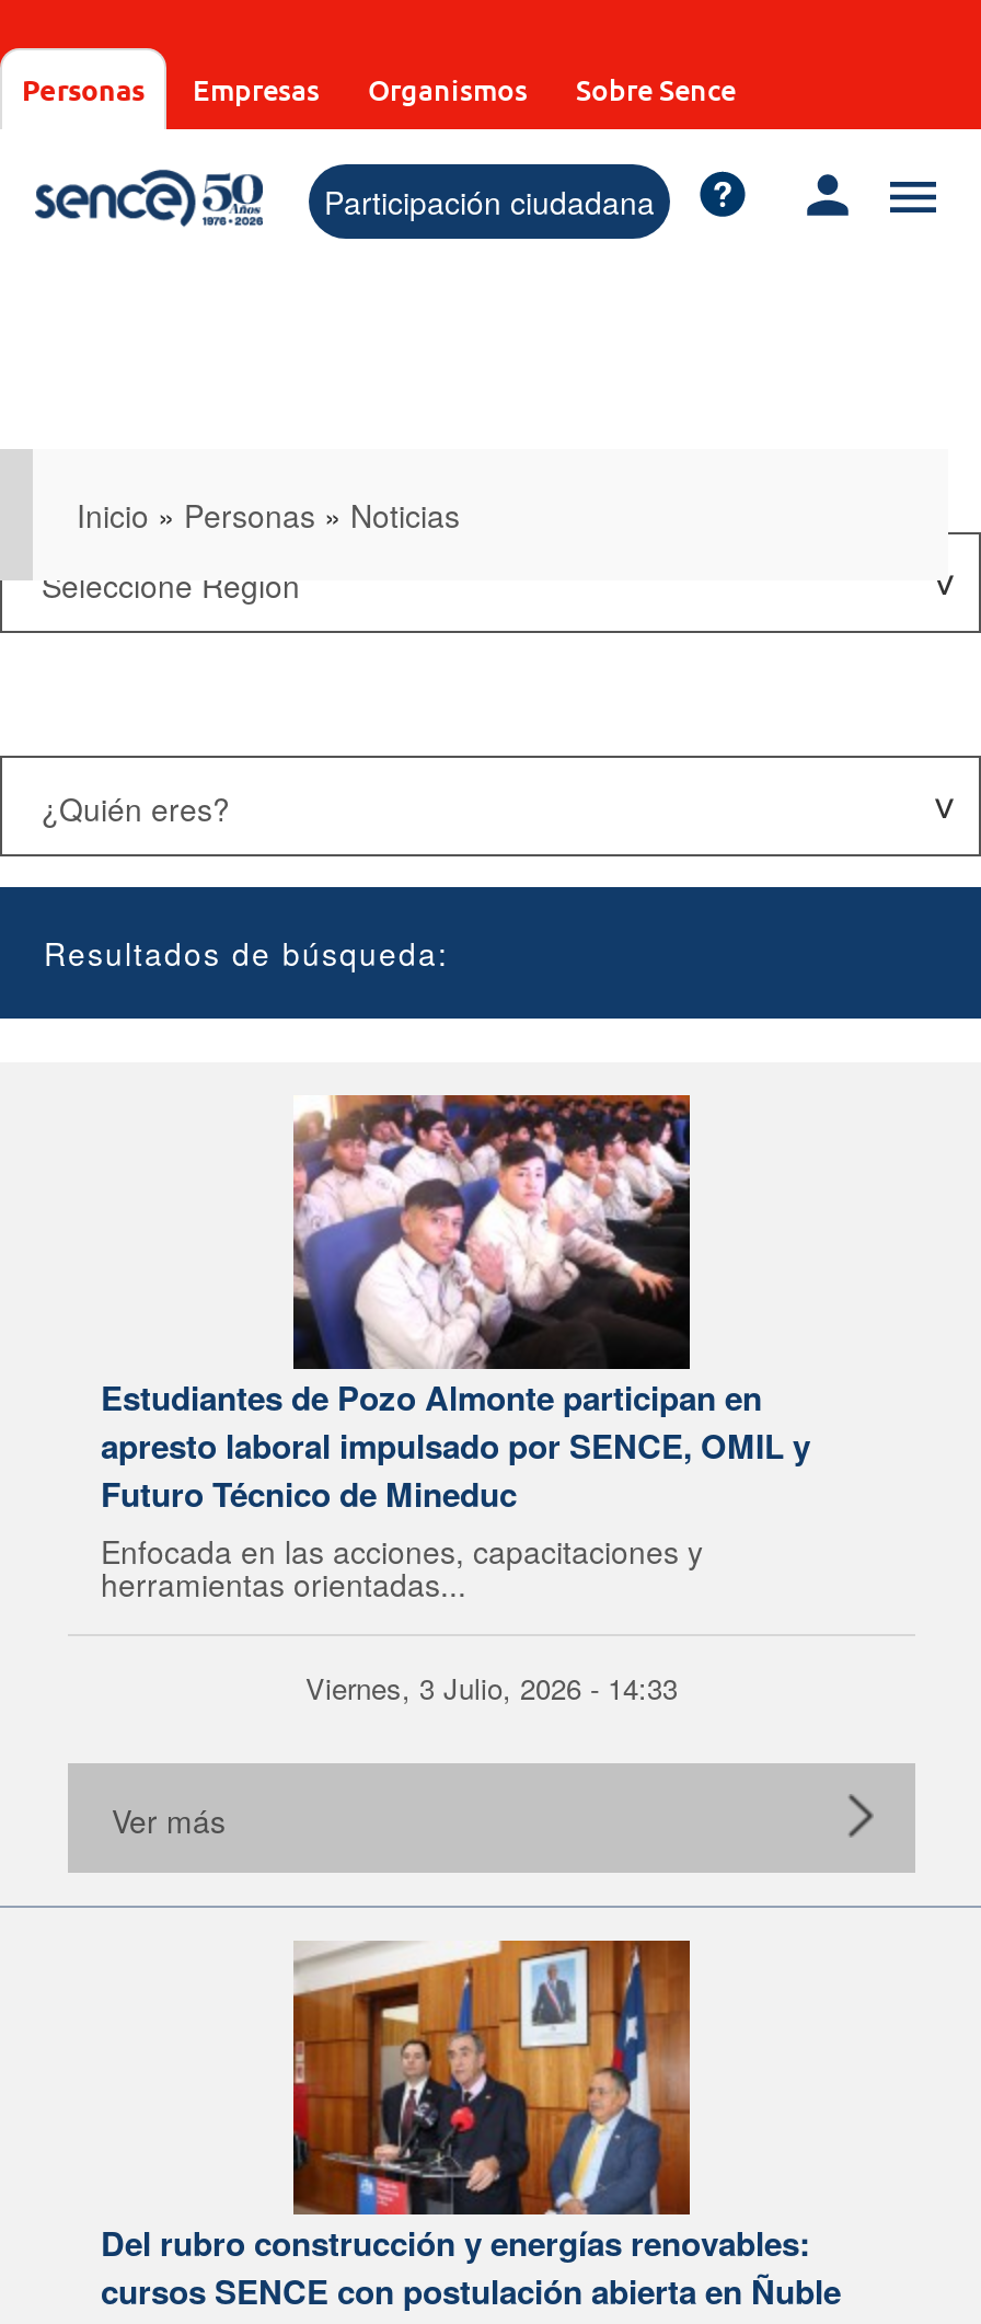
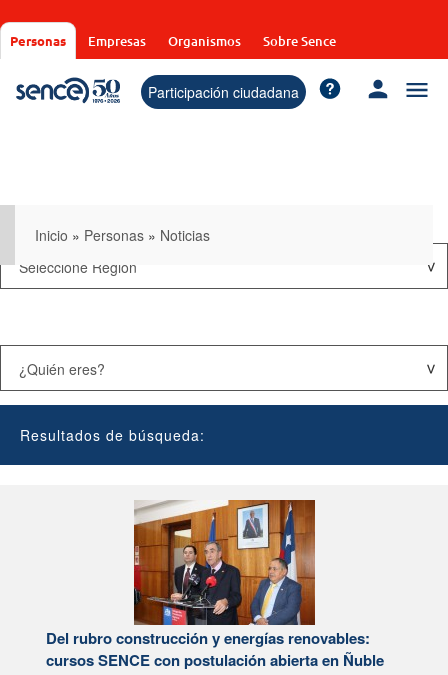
[101,1093,810,1842] [image] | Estudiantes de Pozo Almonte participan en | apresto laboral impulsado por SENCE, OMIL y | Futuro Técnico de Mineduc | Enfocada en las acciones, capacitaciones y | herramientas orientadas... | Viernes, 3 Julio, 2026 - 14:33 | Ver más -> none

